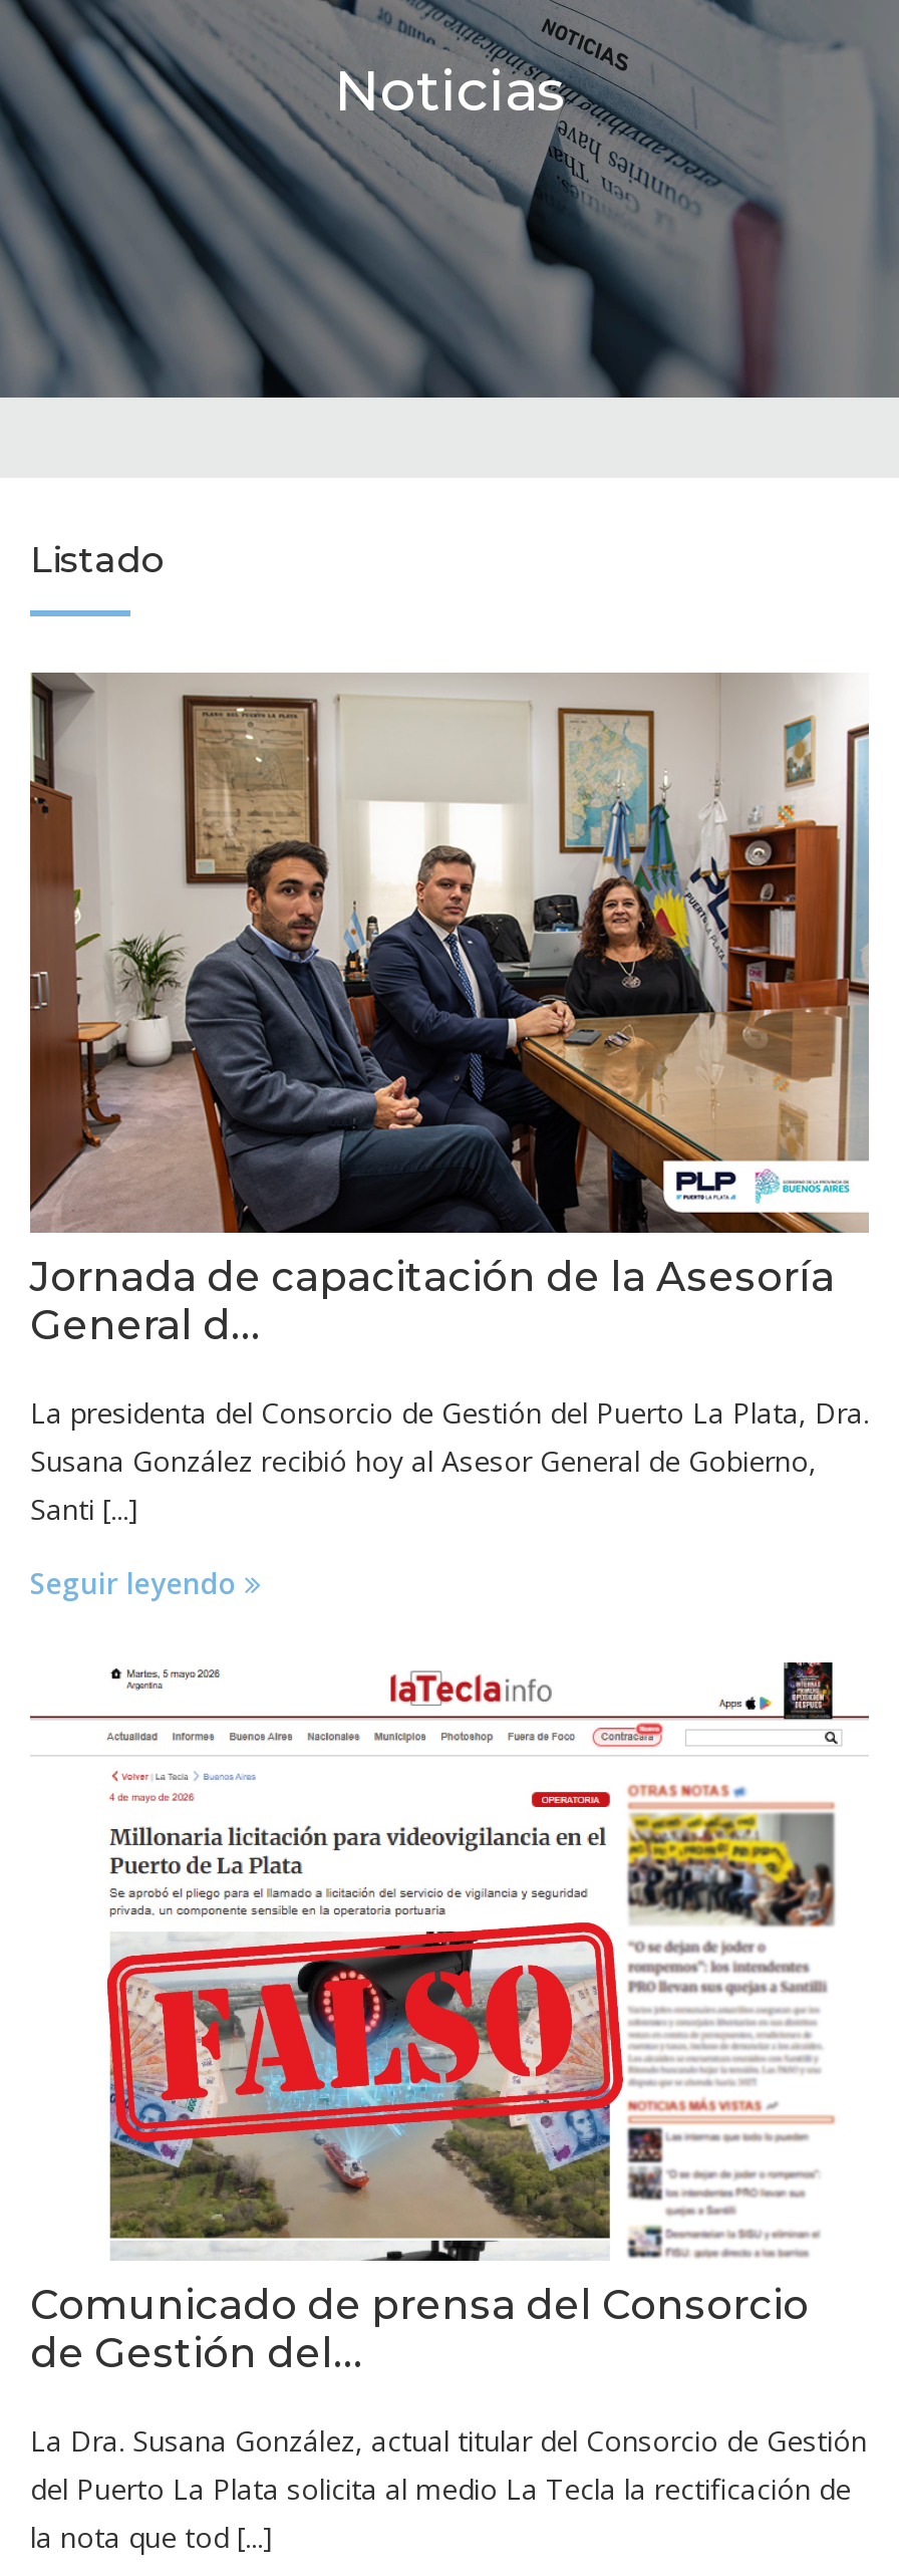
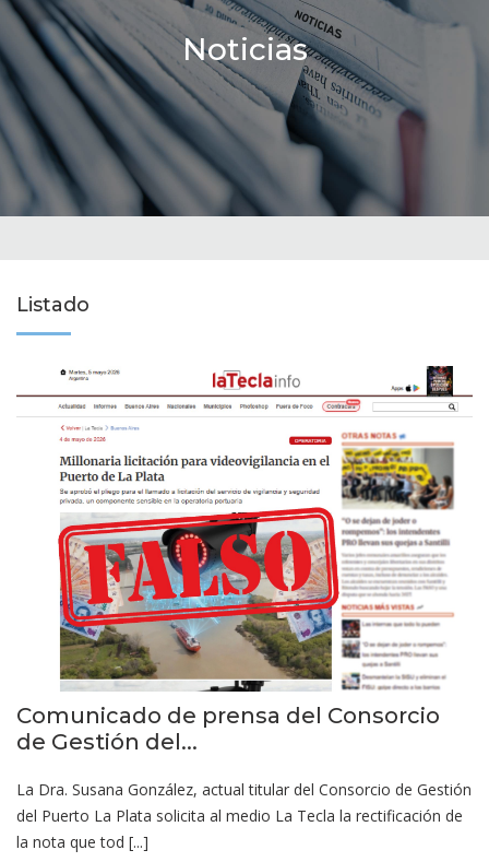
[28,671,871,1602] [image] | Jornada de capacitación de la Asesoría | General d... | La presidenta del Consorcio de Gestión del Puerto La Plata, Dra. | Susana González recibió hoy al Asesor General de Gobierno, | Santi [...] | Seguir leyendo -> none

